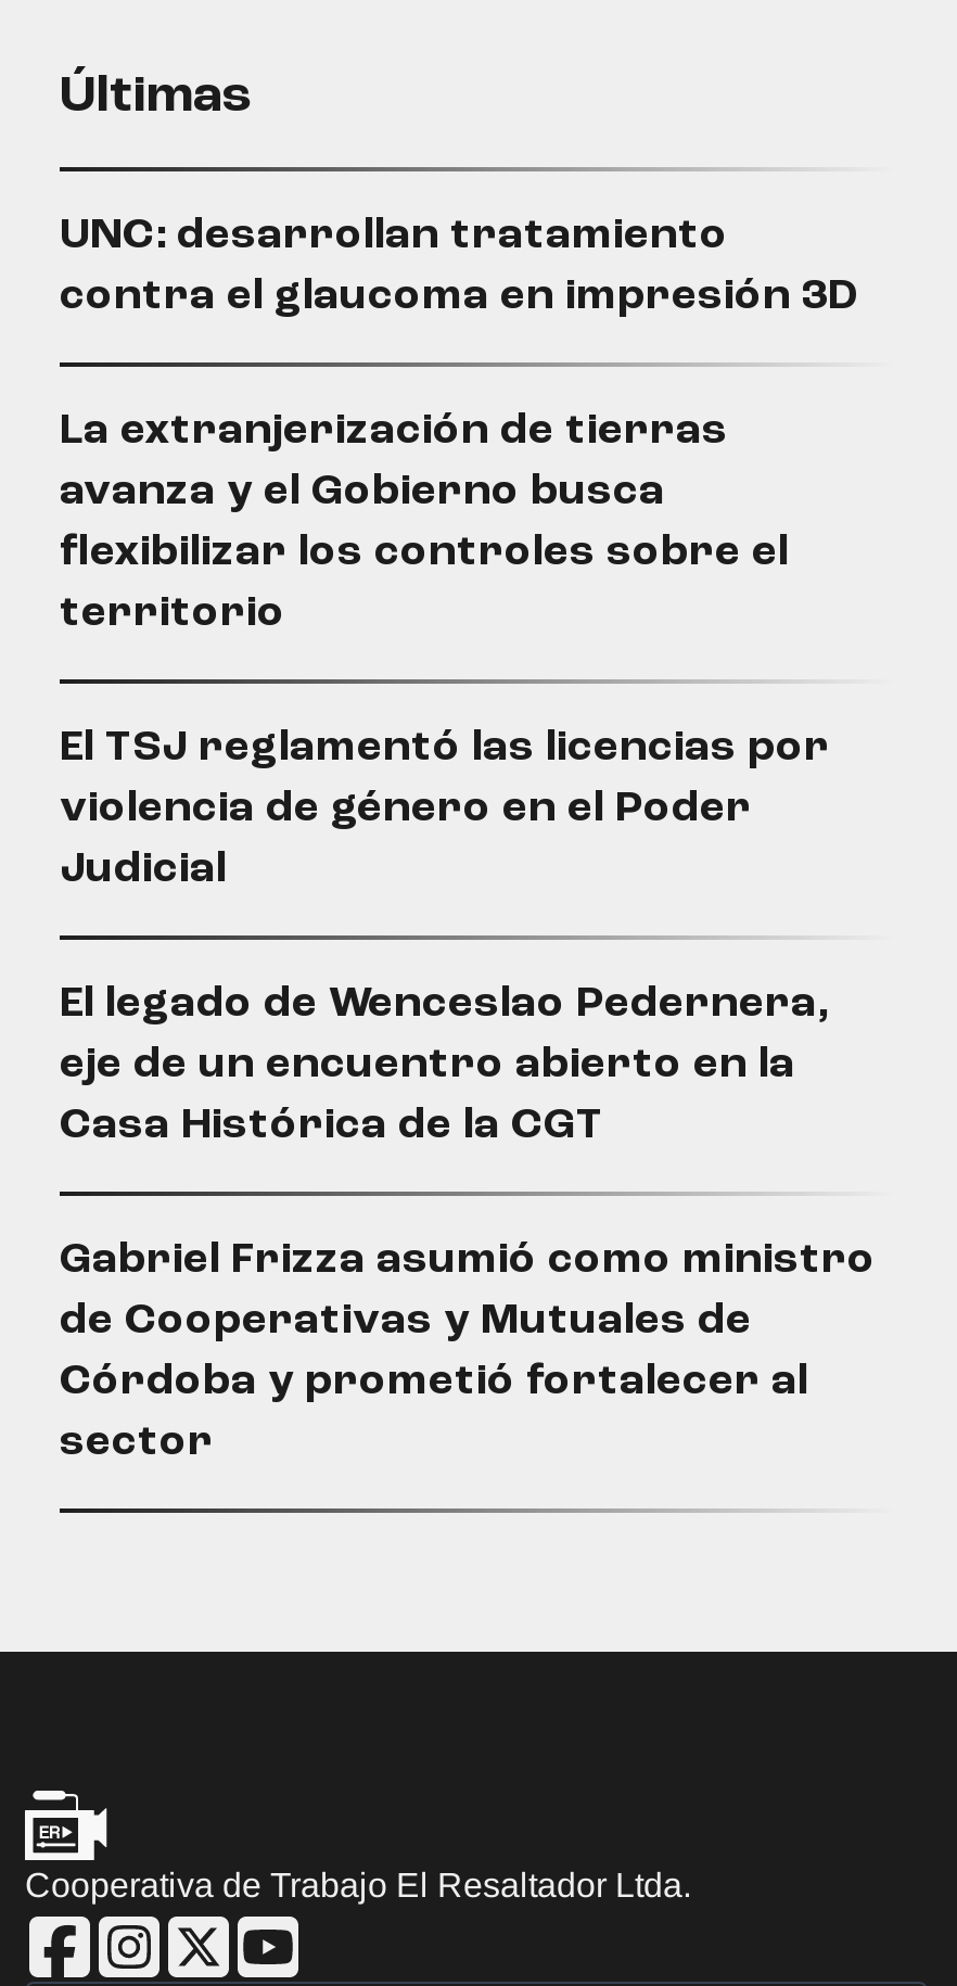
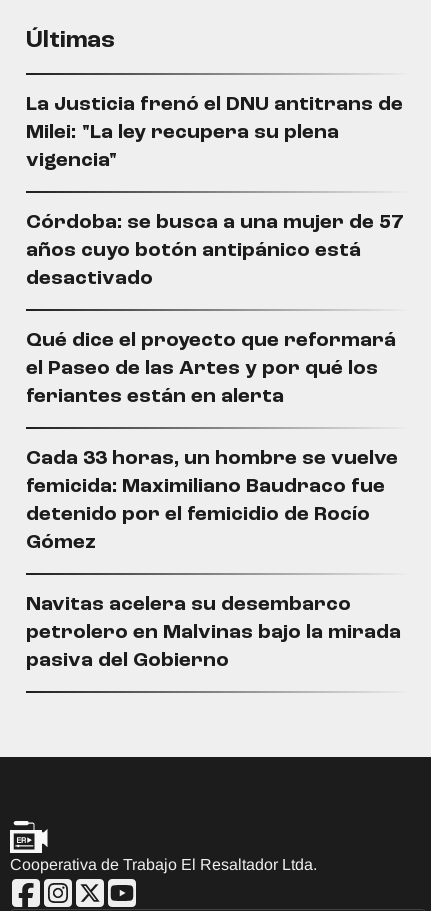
[60,215,858,319] UNC: desarrollan tratamiento | contra el glaucoma en impresión 3D -> [26,95,403,171] La Justicia frenó el DNU antitrans de | Milei: "La ley recupera su plena | vigencia"
[60,410,789,636] La extranjerización de tierras | avanza y el Gobierno busca | flexibilizar los controles sobre el | territorio -> [26,213,403,289] Córdoba: se busca a una mujer de 57 | años cuyo botón antipánico está | desactivado
[60,727,830,892] El TSJ reglamentó las licencias por | violencia de género en el Poder | Judicial -> [26,331,396,407] Qué dice el proyecto que reformará | el Paseo de las Artes y por qué los | feriantes están en alerta
[60,983,828,1148] El legado de Wenceslao Pedernera, | eje de un encuentro abierto en la | Casa Histórica de la CGT -> [26,449,398,553] Cada 33 horas, un hombre se vuelve | femicida: Maximiliano Baudraco fue | detenido por el femicidio de Rocío | Gómez
[60,1239,876,1465] Gabriel Frizza asumió como ministro | de Cooperativas y Mutuales de | Córdoba y prometió fortalecer al | sector -> [26,595,401,671] Navitas acelera su desembarco | petrolero en Malvinas bajo la mirada | pasiva del Gobierno

